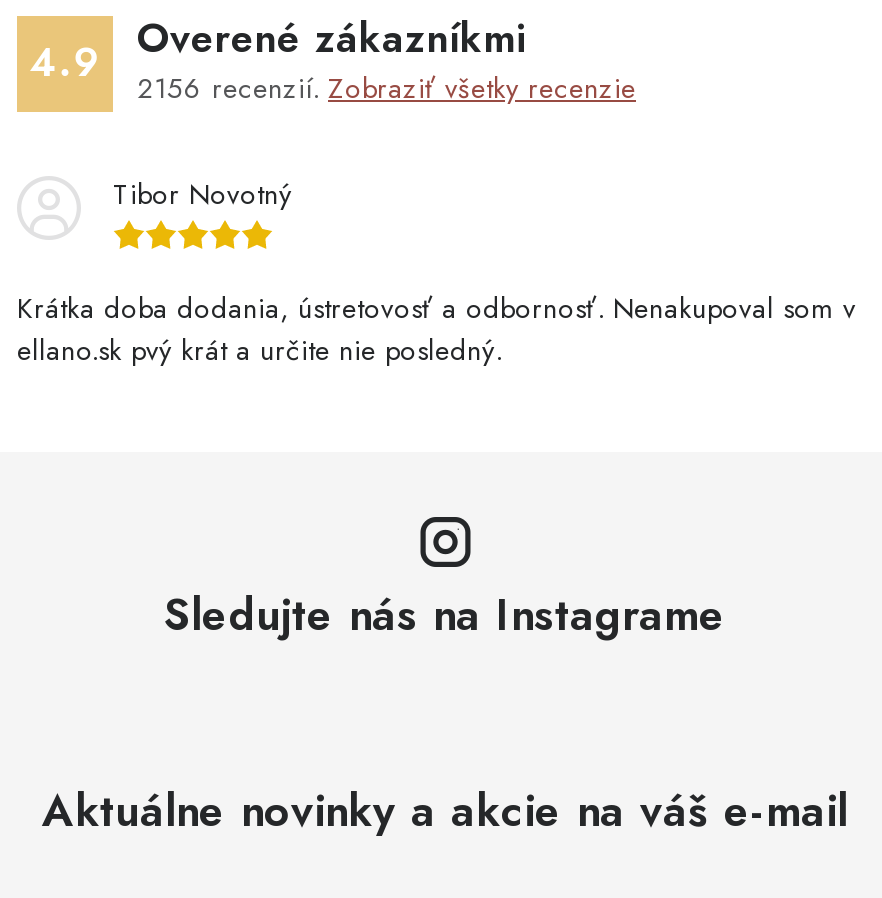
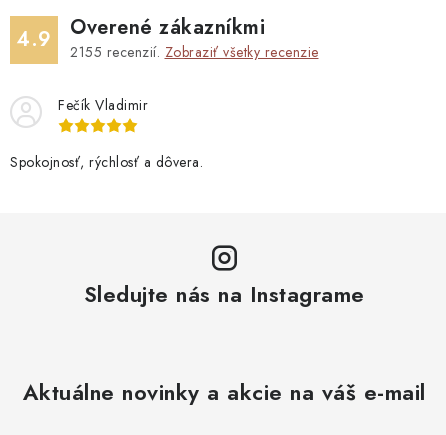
[137,69,636,109] 2156 recenzií. Zobraziť všetky recenzie -> [70,42,318,62] 2155 recenzií. Zobraziť všetky recenzie
[113,175,292,215] Tibor Novotný -> [58,95,148,115] Fečík Vladimir
[17,289,856,371] Krátka doba dodania, ústretovosť a odbornosť. Nenakupoval som v | ellano.sk pvý krát a určite nie posledný. -> [10,152,203,172] Spokojnosť, rýchlosť a dôvera.

